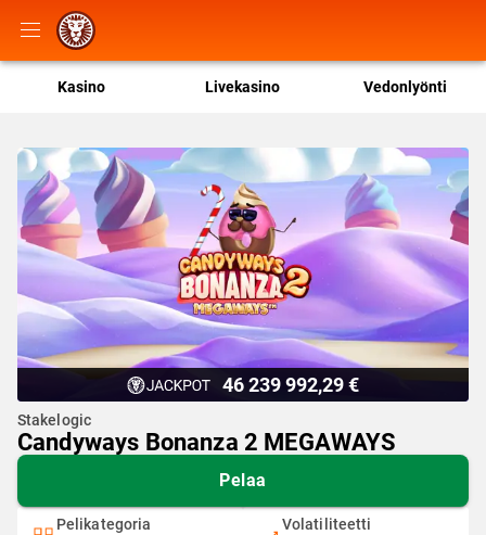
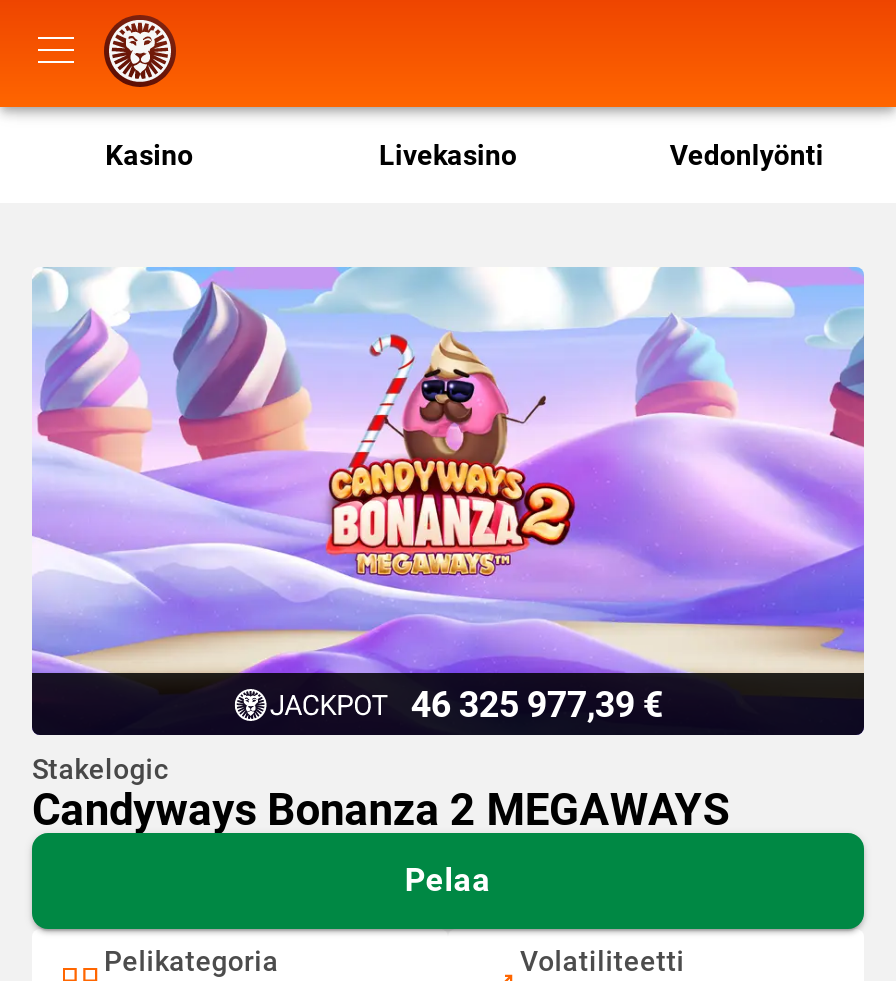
[223,373,360,396] 46 239 992,29 € -> [411,683,663,725] 46 325 977,39 €

